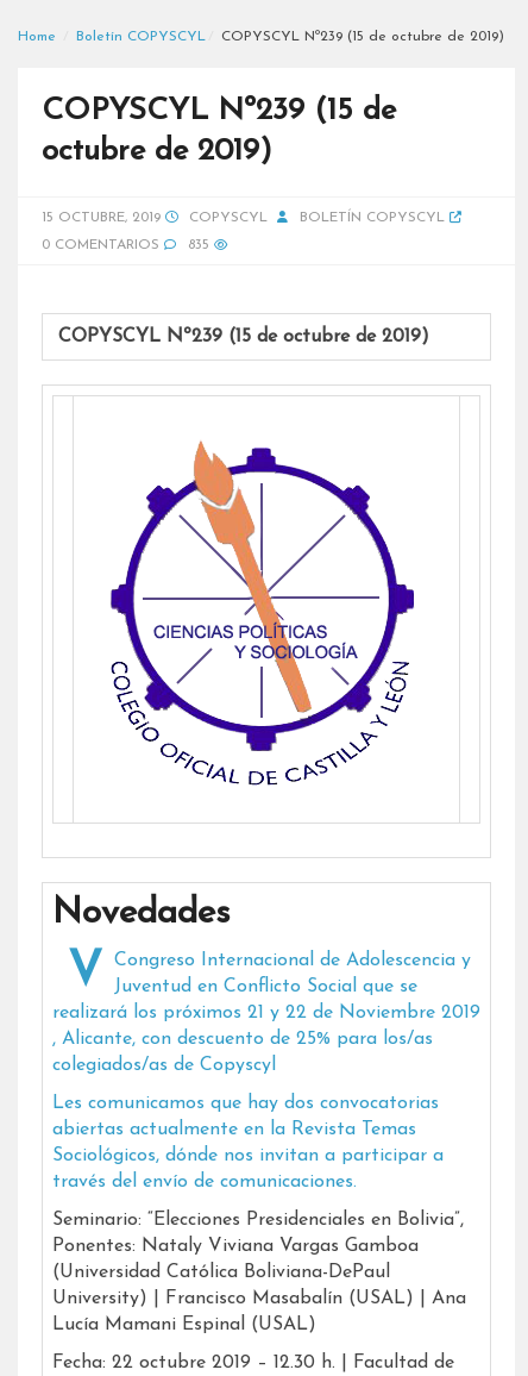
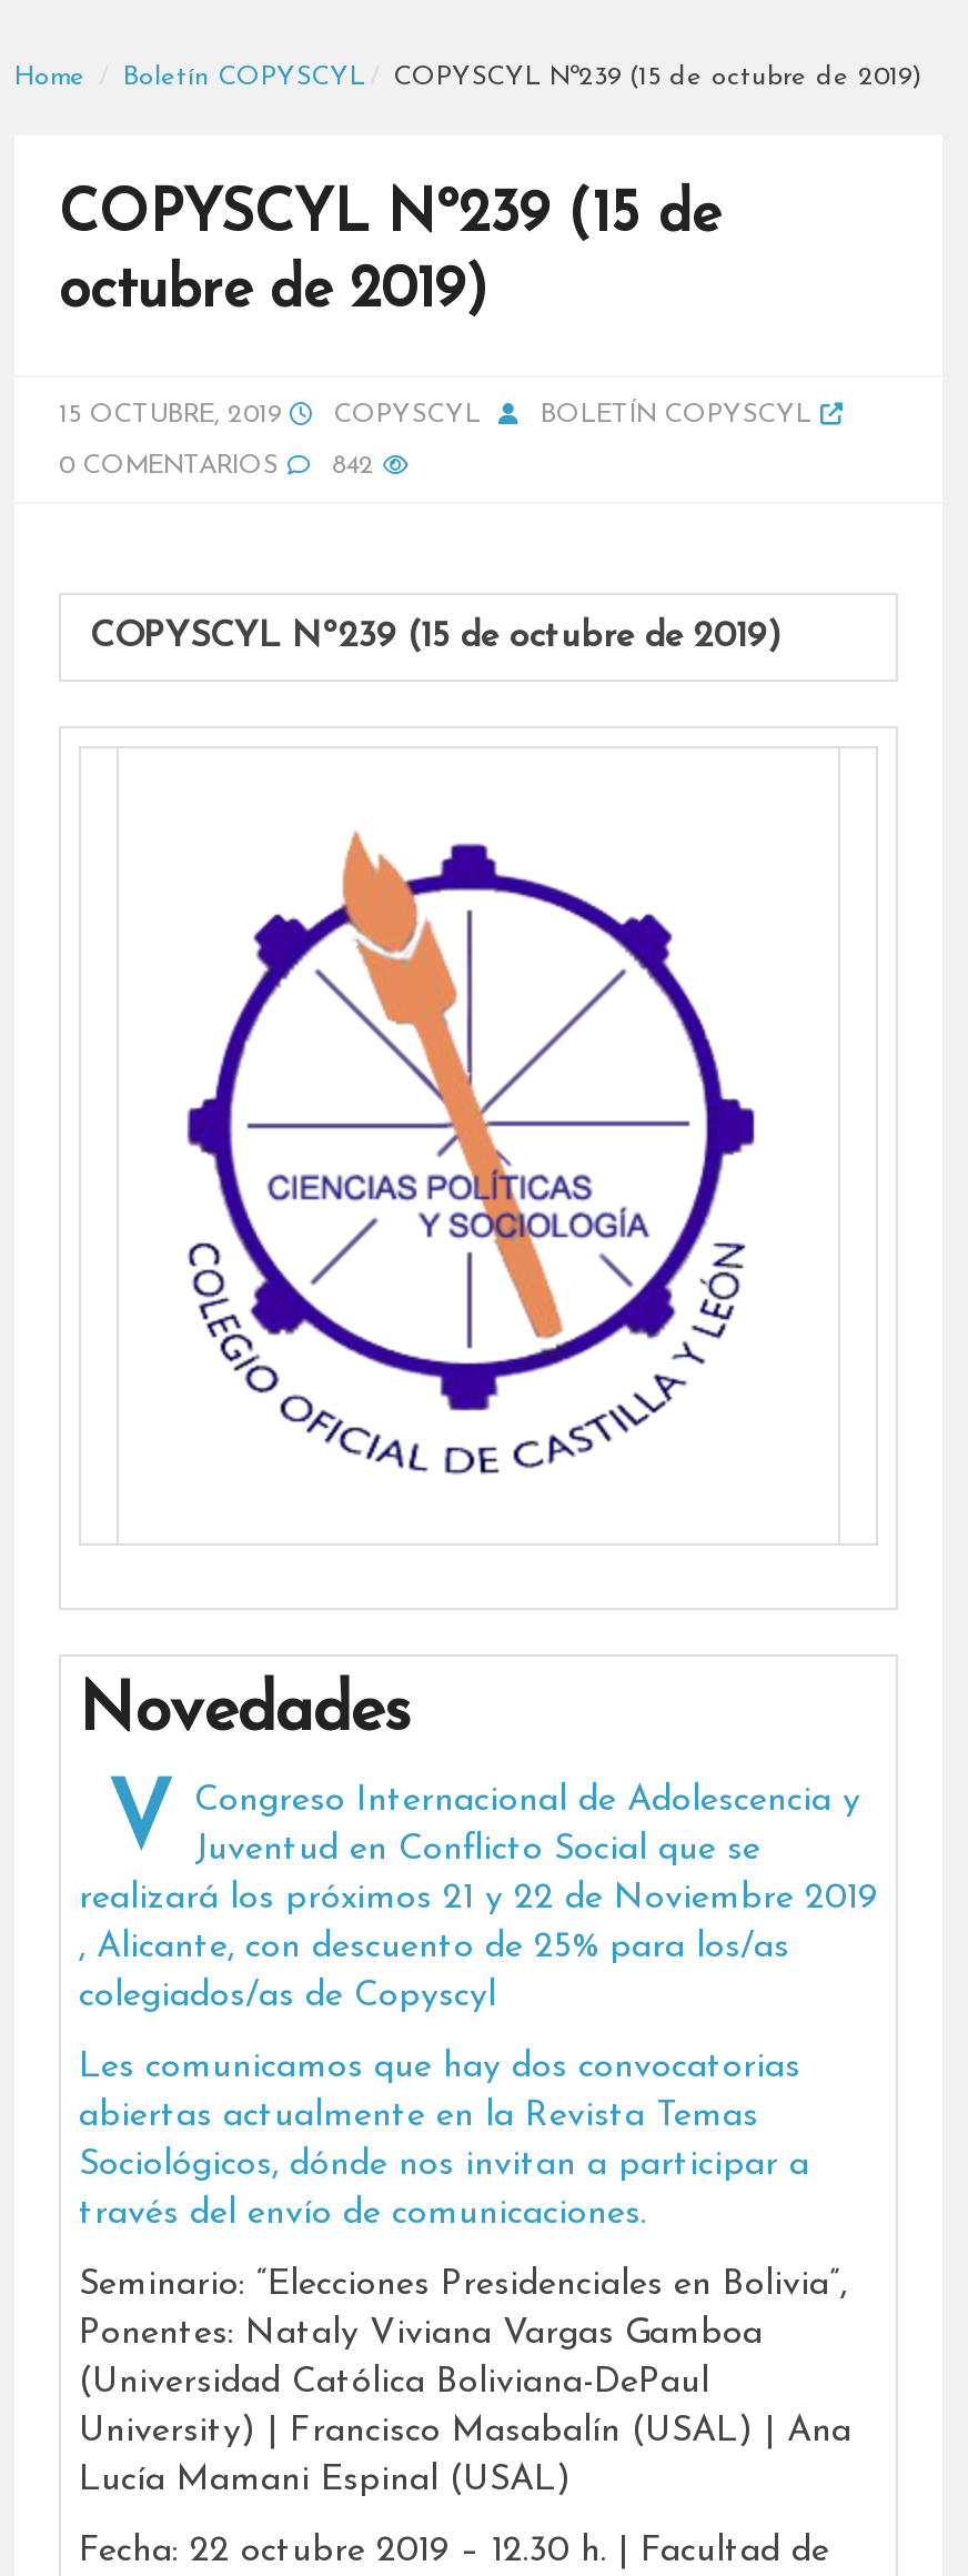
[188,238,209,252] 835 -> [332,453,374,480] 842

